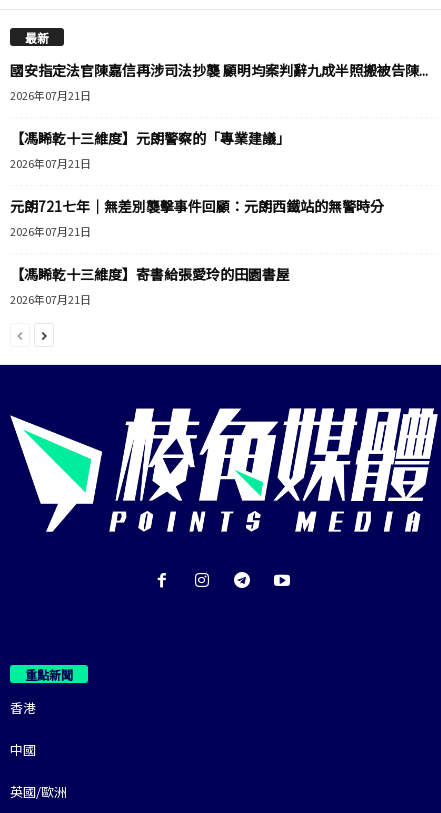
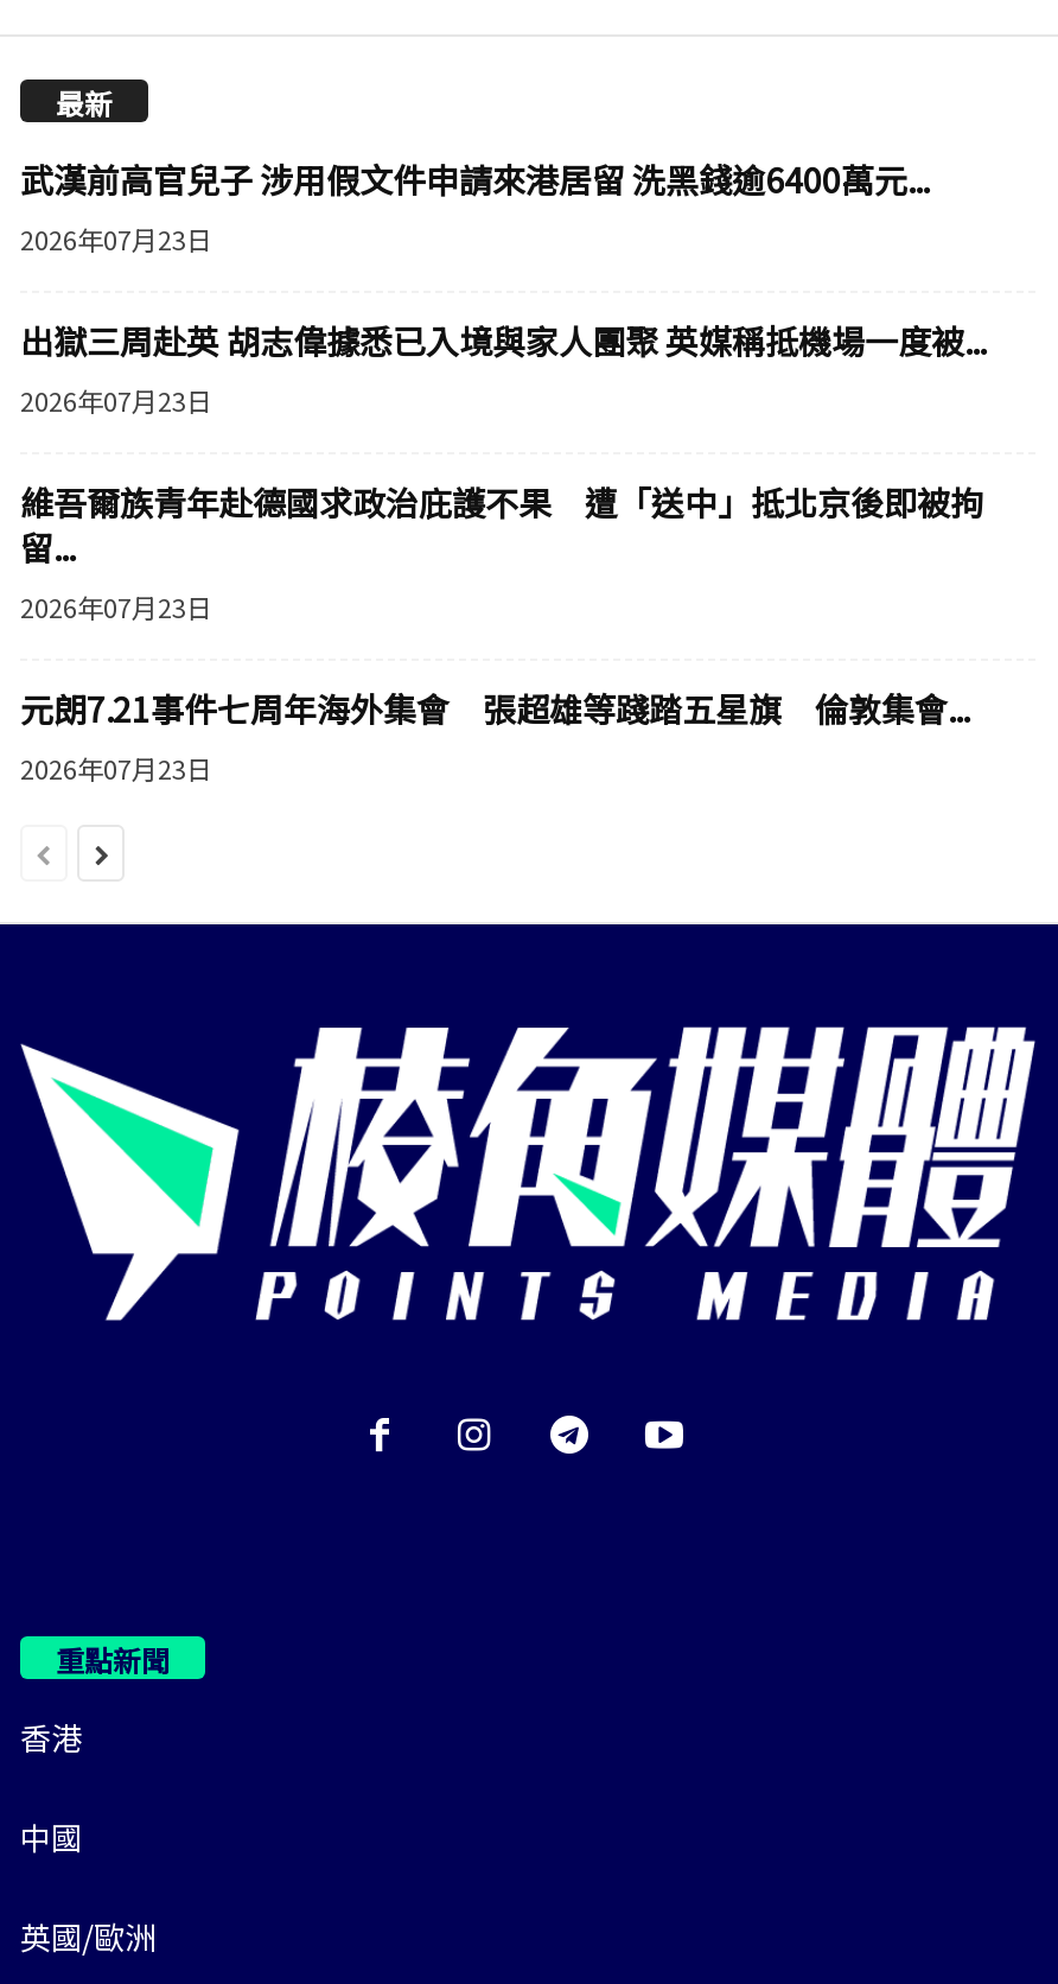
[10,60,428,103] 國安指定法官陳嘉信再涉司法抄襲 顧明均案判辭九成半照搬被告陳... | 2026年07月21日 -> [20,154,929,257] 武漢前高官兒子 涉用假文件申請來港居留 洗黑錢逾6400萬元... | 2026年07月23日
[10,128,290,171] 【馮睎乾十三維度】元朗警察的「專業建議」 | 2026年07月21日 -> [20,316,986,418] 出獄三周赴英 胡志偉據悉已入境與家人團聚 英媒稱抵機場一度被... | 2026年07月23日
[10,196,384,239] 元朗721七年｜無差別襲擊事件回顧：元朗西鐵站的無警時分 | 2026年07月21日 -> [20,477,983,624] 維吾爾族青年赴德國求政治庇護不果 遭「送中」抵北京後即被拘 | 留... | 2026年07月23日
[10,264,290,307] 【馮睎乾十三維度】寄書給張愛玲的田園書屋 | 2026年07月21日 -> [20,684,969,786] 元朗7.21事件七周年海外集會 張超雄等踐踏五星旗 倫敦集會... | 2026年07月23日

